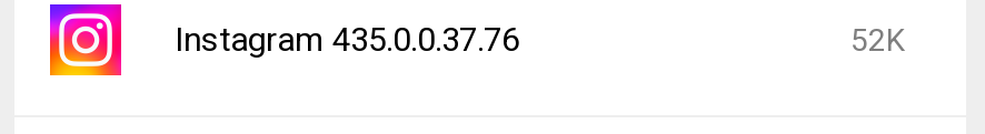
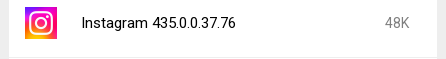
[850,22,904,58] 52K -> [385,15,409,31] 48K

